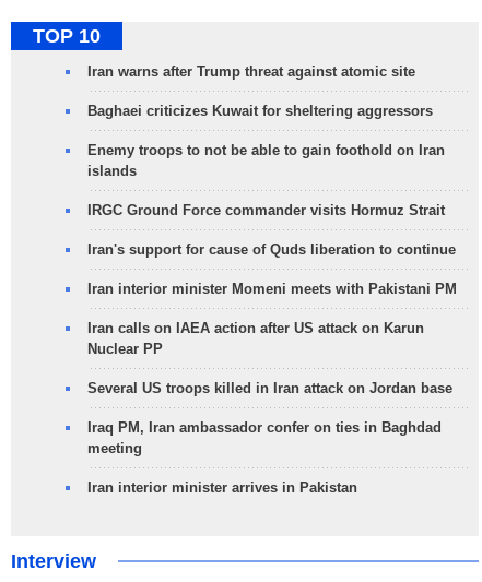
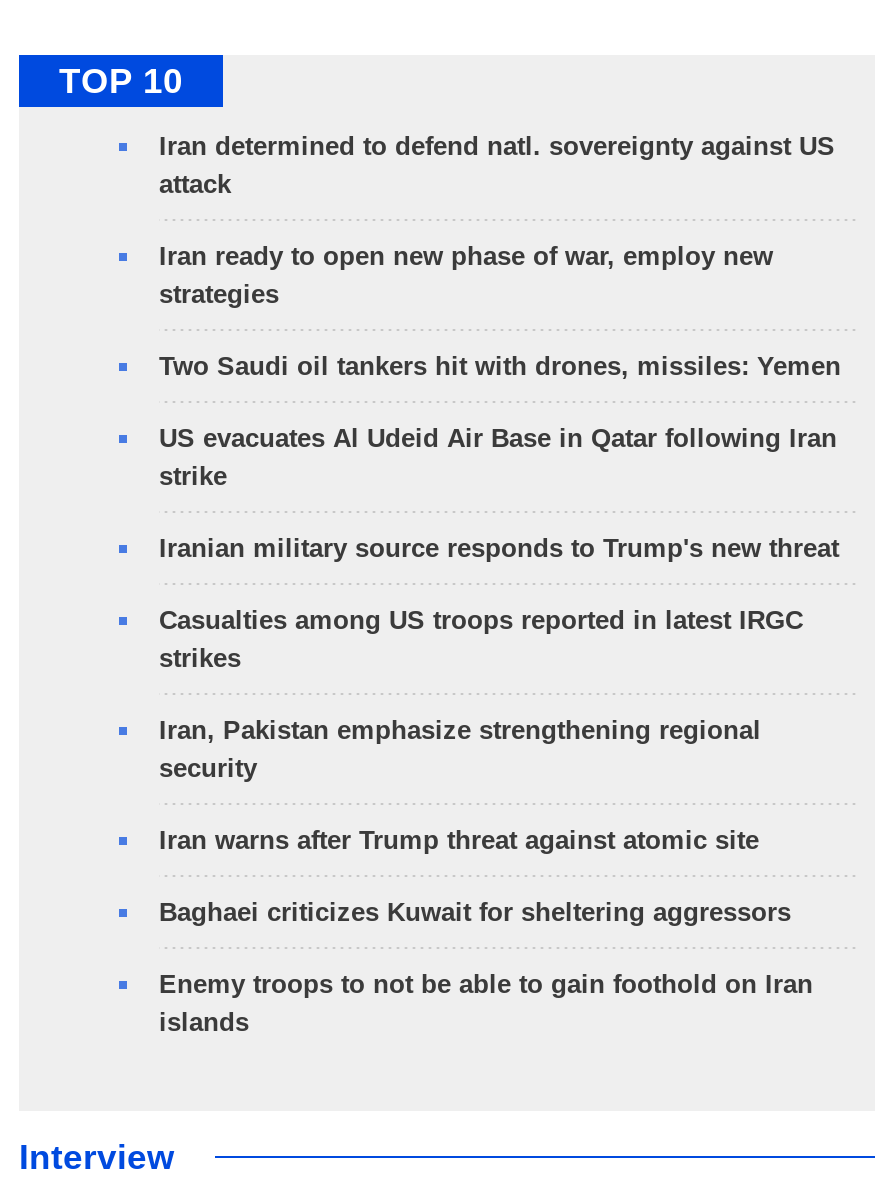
none -> [159,131,841,783] Iran determined to defend natl. sovereignty against US | attack | Iran ready to open new phase of war, employ new | strategies | Two Saudi oil tankers hit with drones, missiles: Yemen | US evacuates Al Udeid Air Base in Qatar following Iran | strike | Iranian military source responds to Trump's new threat | Casualties among US troops reported in latest IRGC | strikes | Iran, Pakistan emphasize strengthening regional | security
moved [87,64,445,179] -> [159,825,813,1037]: Iran warns after Trump threat against atomic site | Baghaei criticizes Kuwait for sheltering aggressors | Enemy troops to not be able to gain foothold on Iran | islands
[87,202,457,496] IRGC Ground Force commander visits Hormuz Strait | Iran's support for cause of Quds liberation to continue | Iran interior minister Momeni meets with Pakistani PM | Iran calls on IAEA action after US attack on Karun | Nuclear PP | Several US troops killed in Iran attack on Jordan base | Iraq PM, Iran ambassador confer on ties in Baghdad | meeting | Iran interior minister arrives in Pakistan -> none

